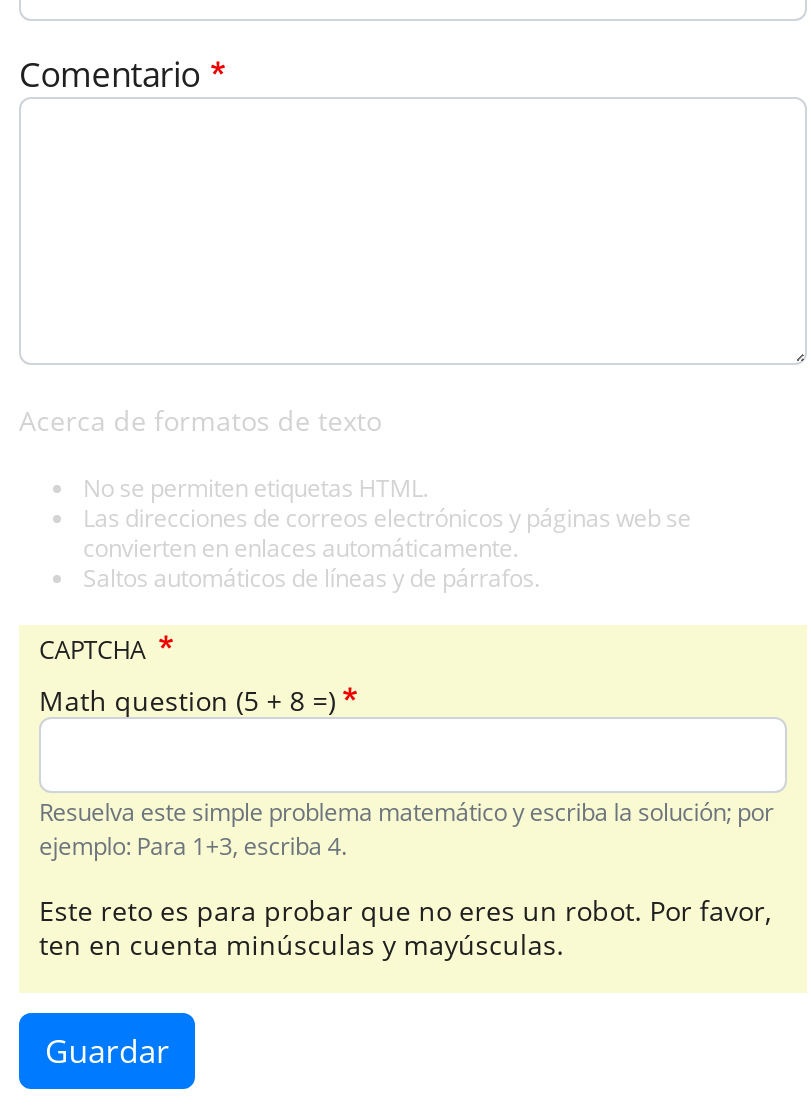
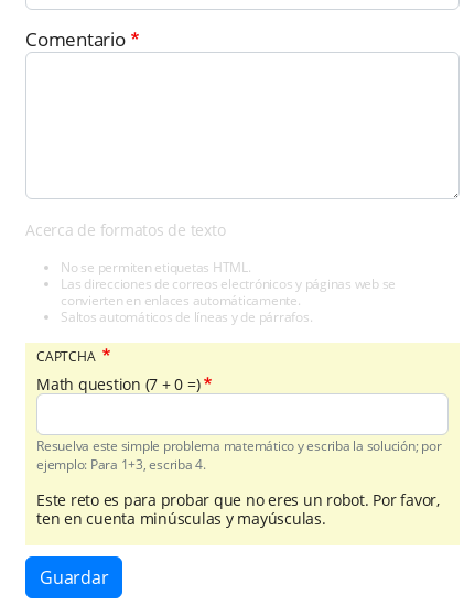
[39,682,335,720] Math question (5 + 8 =) -> [36,374,200,395] Math question (7 + 0 =)

